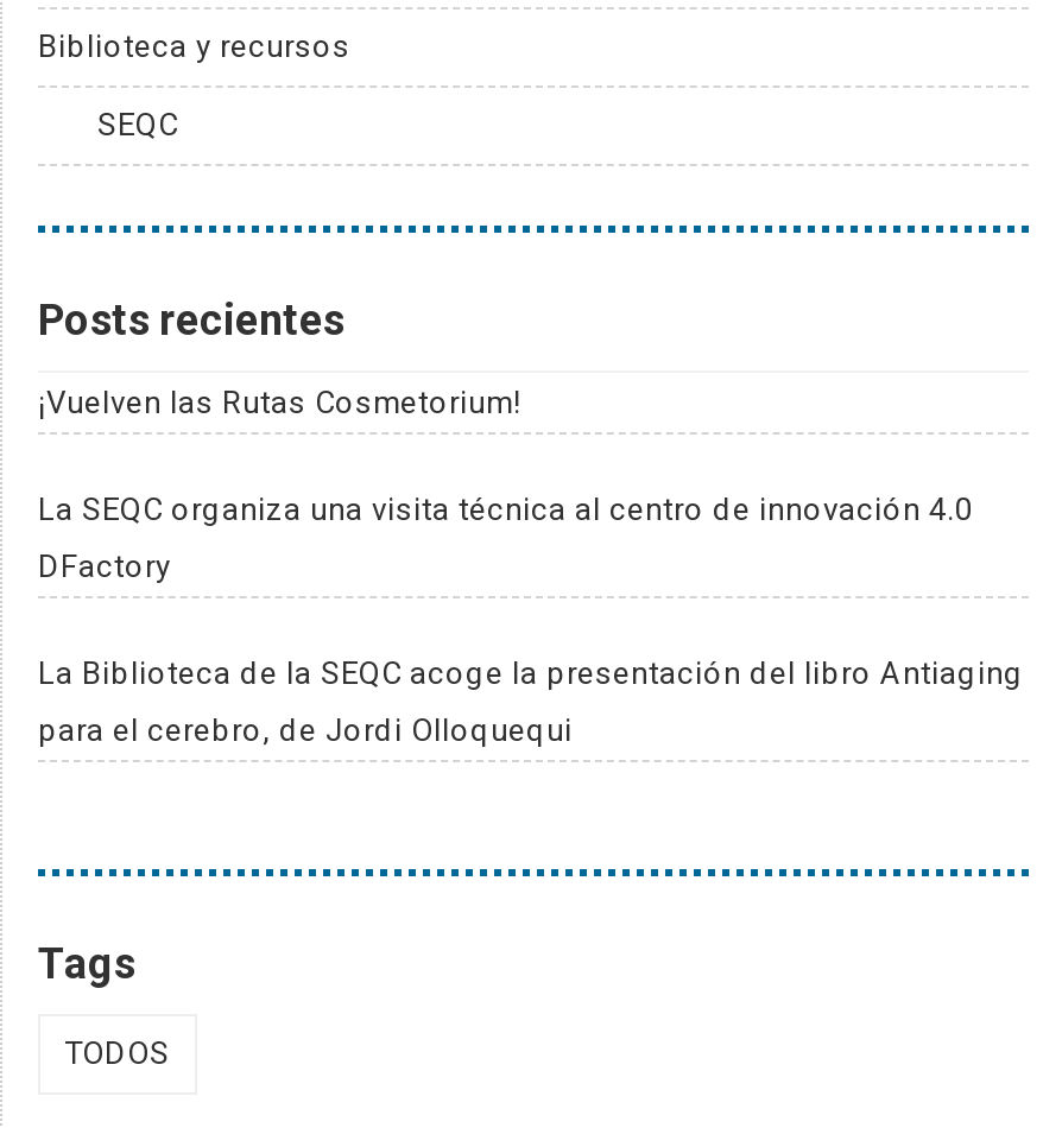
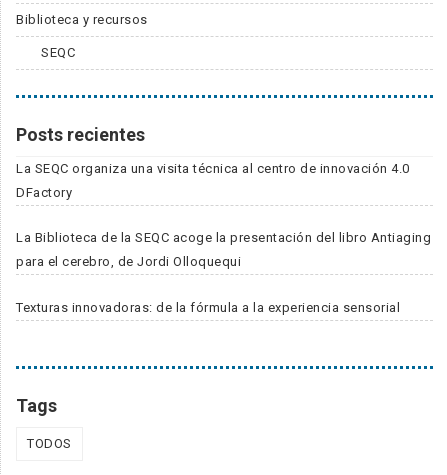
[38,384,521,419] ¡Vuelven las Rutas Cosmetorium! -> none
moved [38,490,1024,747] -> [16,160,431,268]: La SEQC organiza una visita técnica al centro de innovación 4.0 | DFactory | La Biblioteca de la SEQC acoge la presentación del libro Antiaging | para el cerebro, de Jordi Olloquequi
none -> [16,299,400,314] Texturas innovadoras: de la fórmula a la experiencia sensorial

